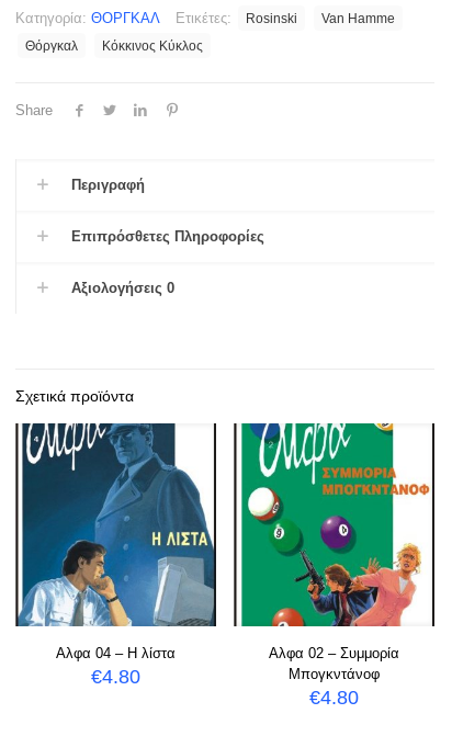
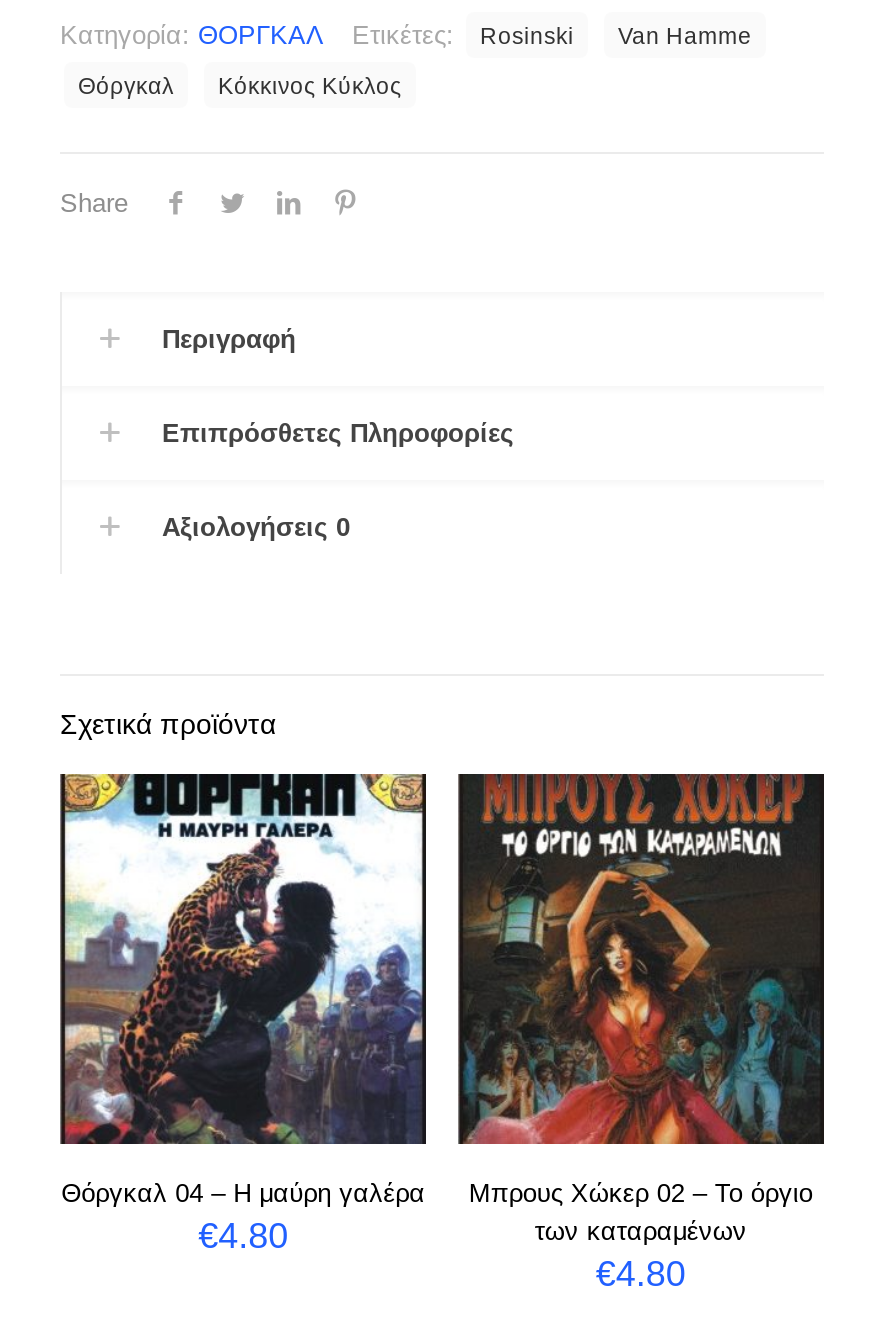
[16,422,215,661] [image] | Aλφα 04 – Η λίστα -> [61,772,425,1208] [image] | Θόργκαλ 04 – Η μαύρη γαλέρα
[236,422,432,682] [image] | Aλφα 02 – Συμμορία | Mπογκντάνοφ -> [460,772,822,1246] [image] | Μπρους Χώκερ 02 – Το όργιο | των καταραμένων

